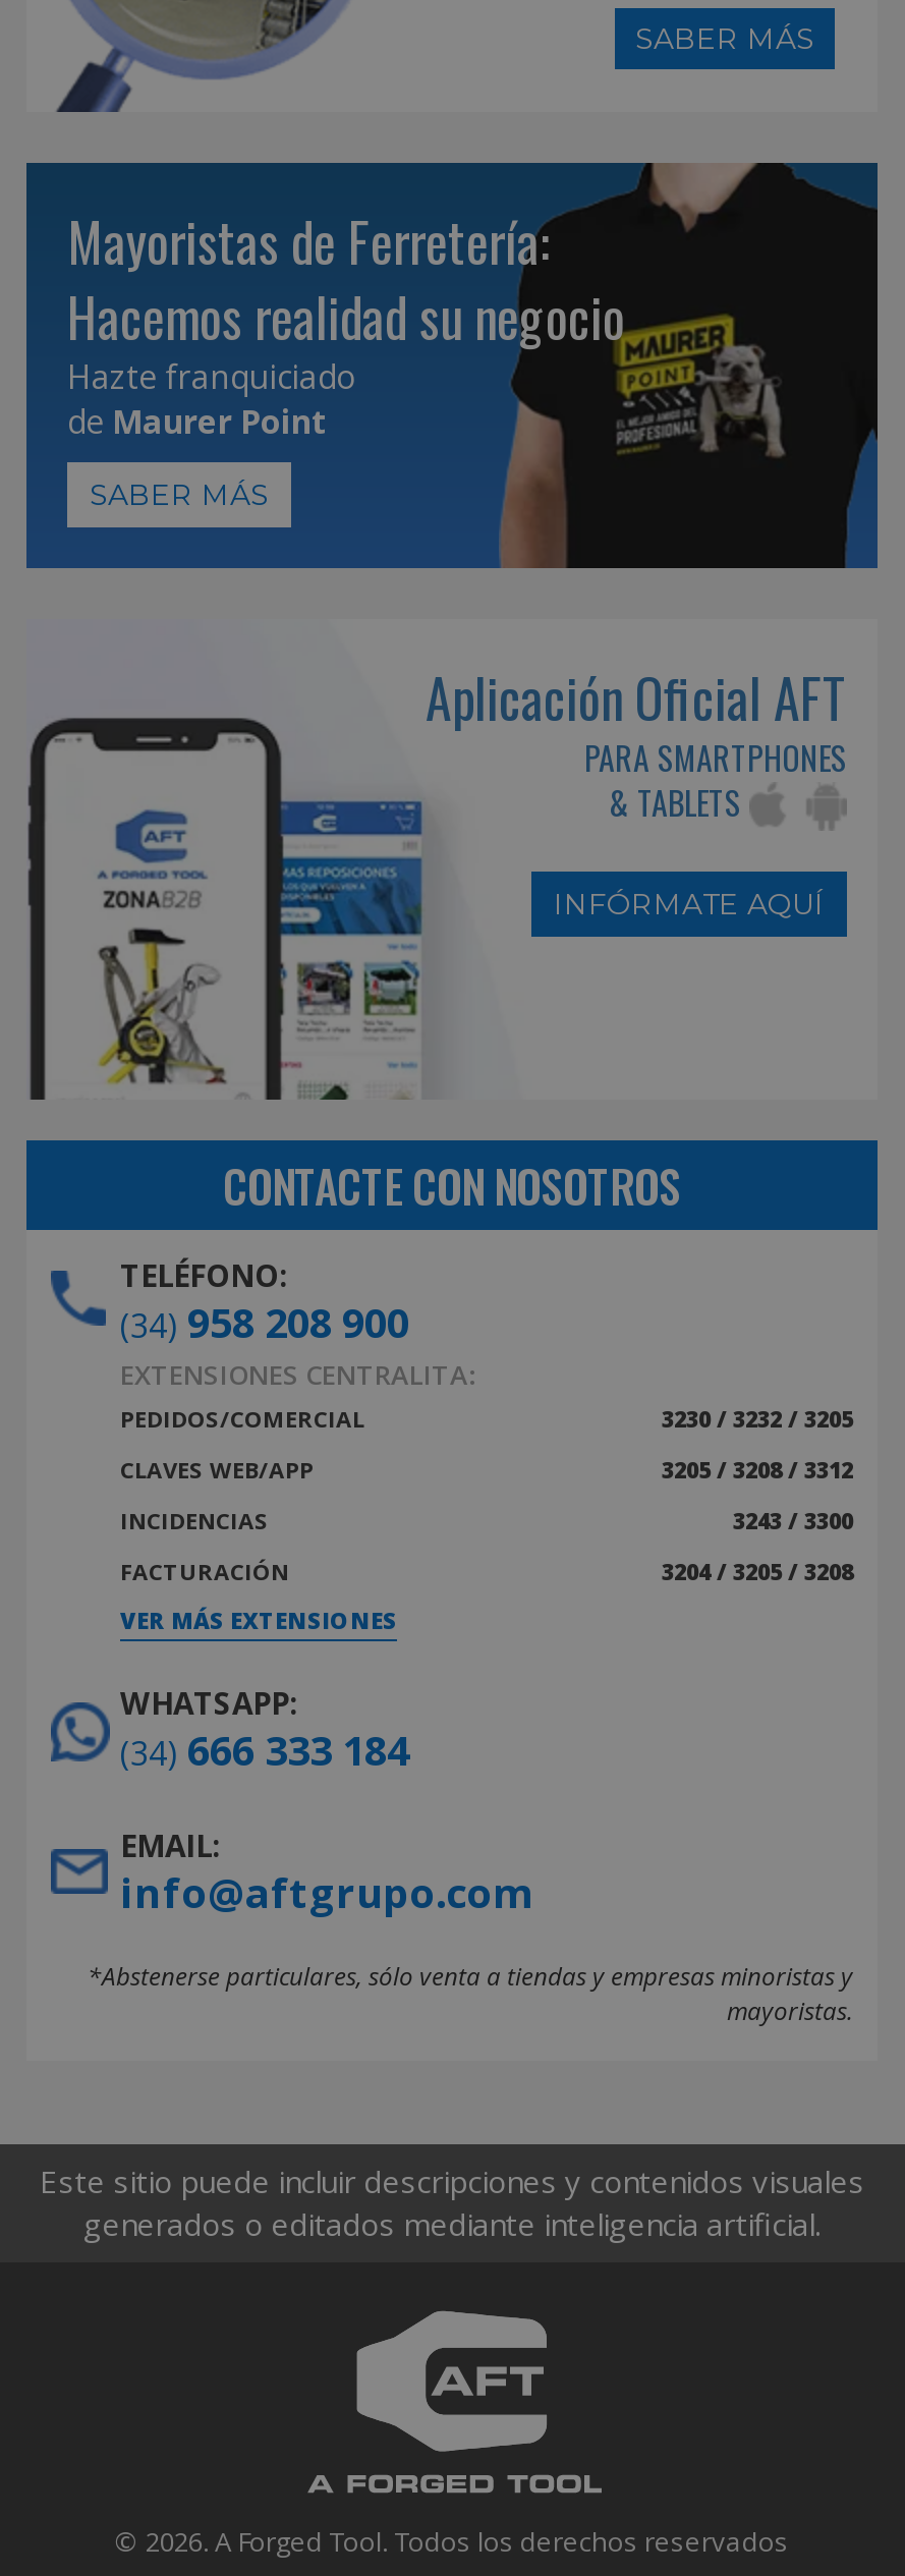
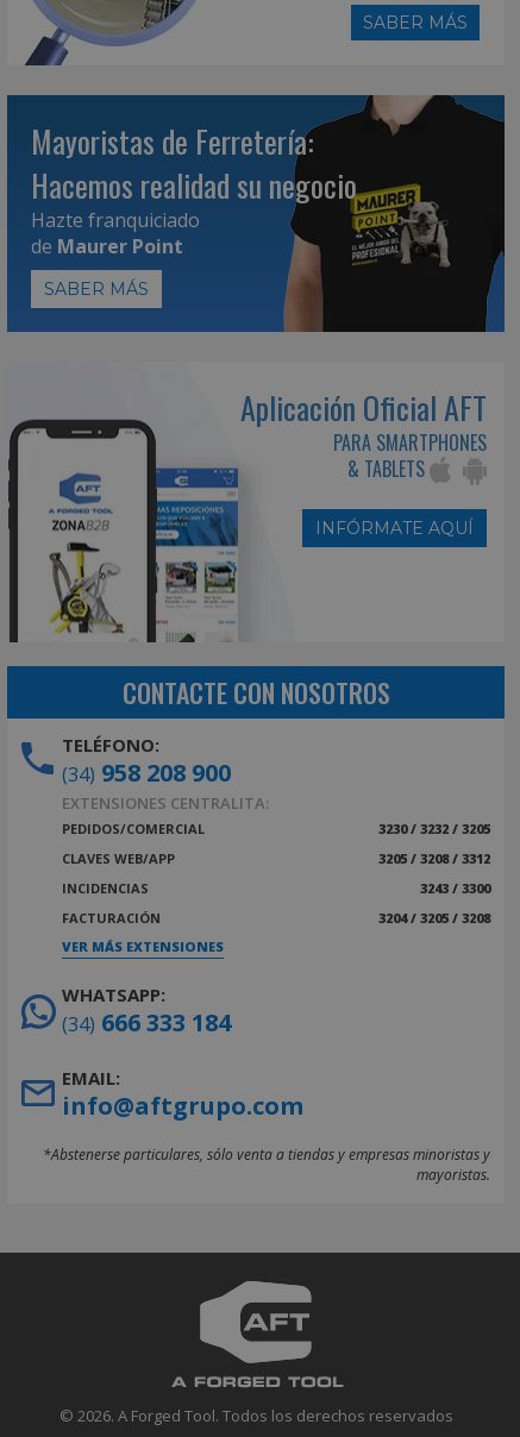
[40,2161,864,2244] Este sitio puede incluir descripciones y contenidos visuales | generados o editados mediante inteligencia artificial. -> none

